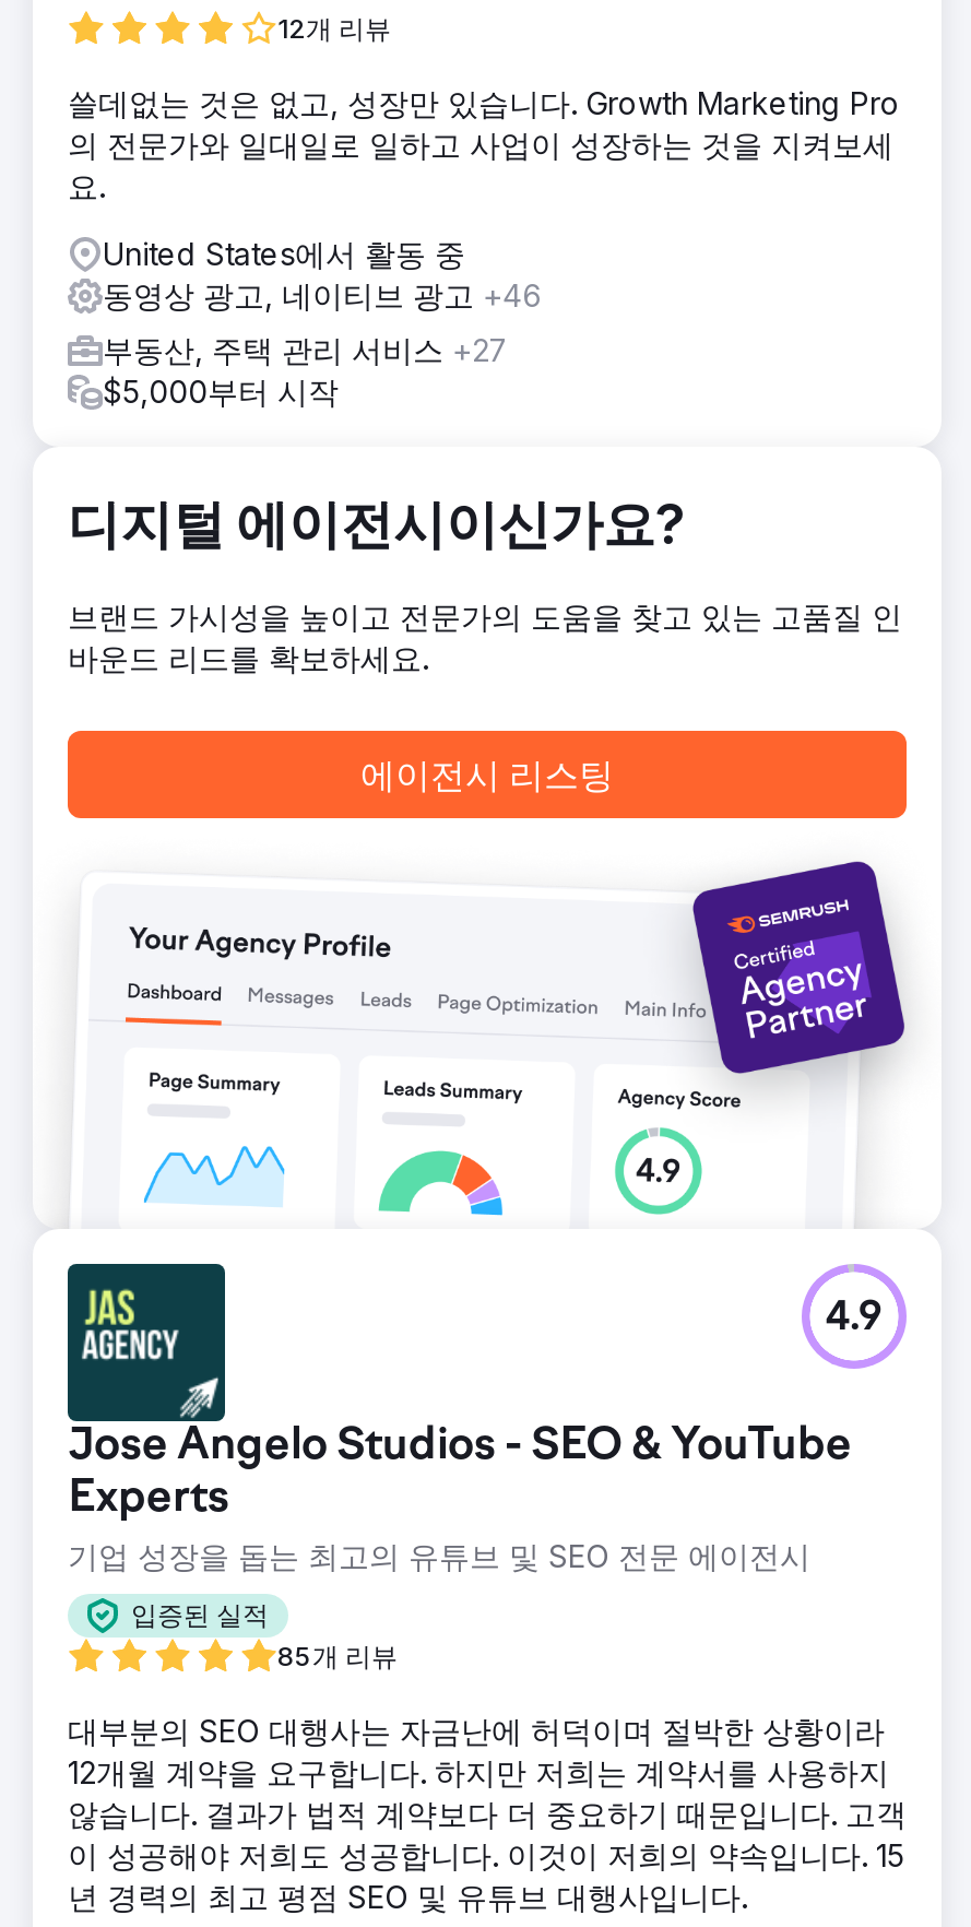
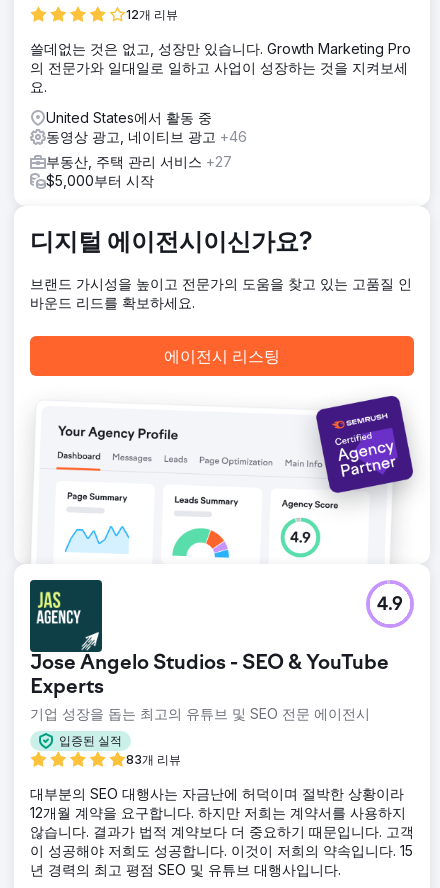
[277,1639,398,1672] 85개 리뷰 -> [126,752,181,767] 83개 리뷰

